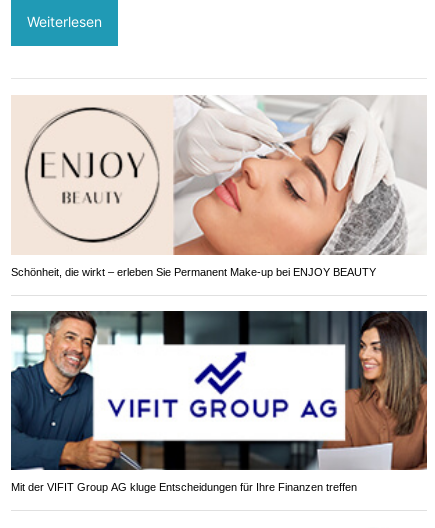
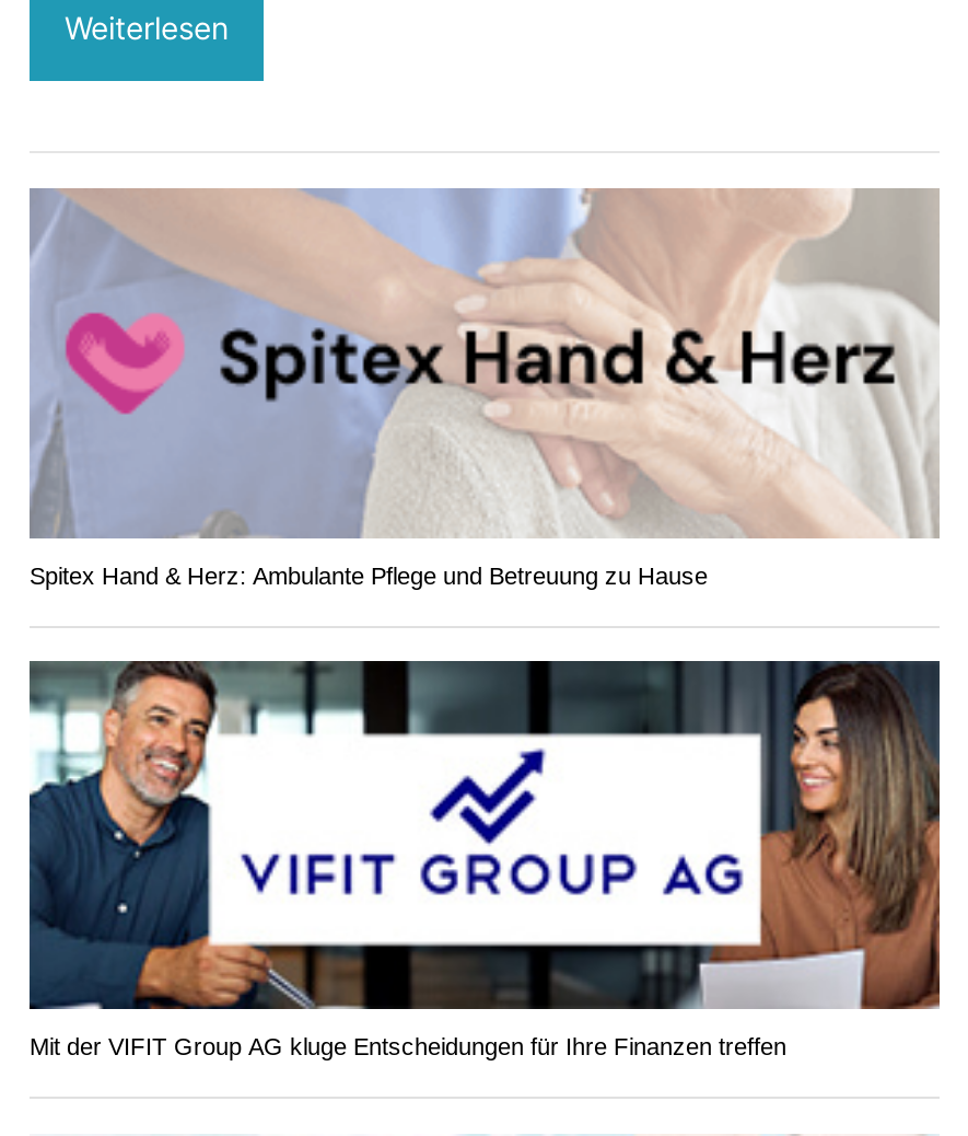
[11,95,426,278] [image] | Schönheit, die wirkt – erleben Sie Permanent Make-up bei ENJOY BEAUTY -> [30,188,940,589] [image] | Spitex Hand & Herz: Ambulante Pflege und Betreuung zu Hause

